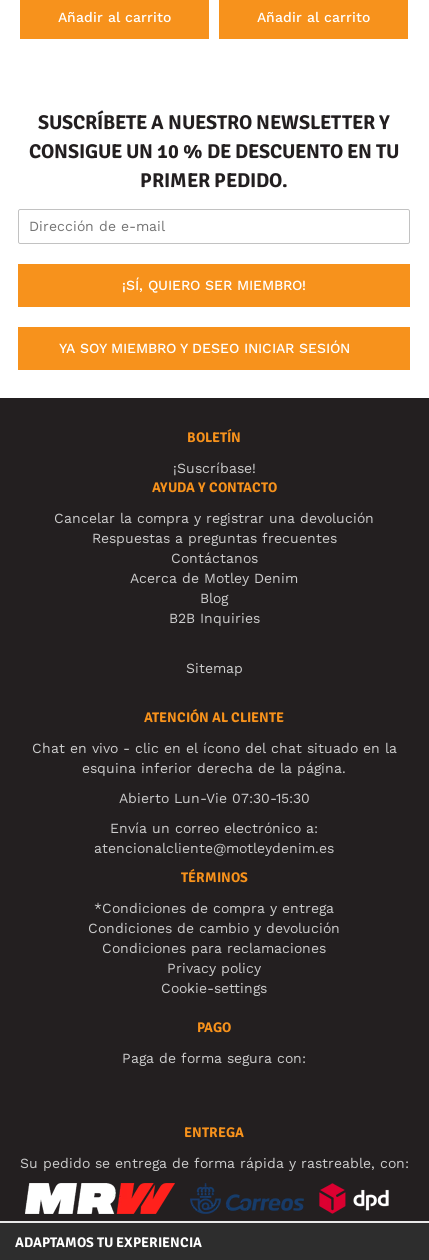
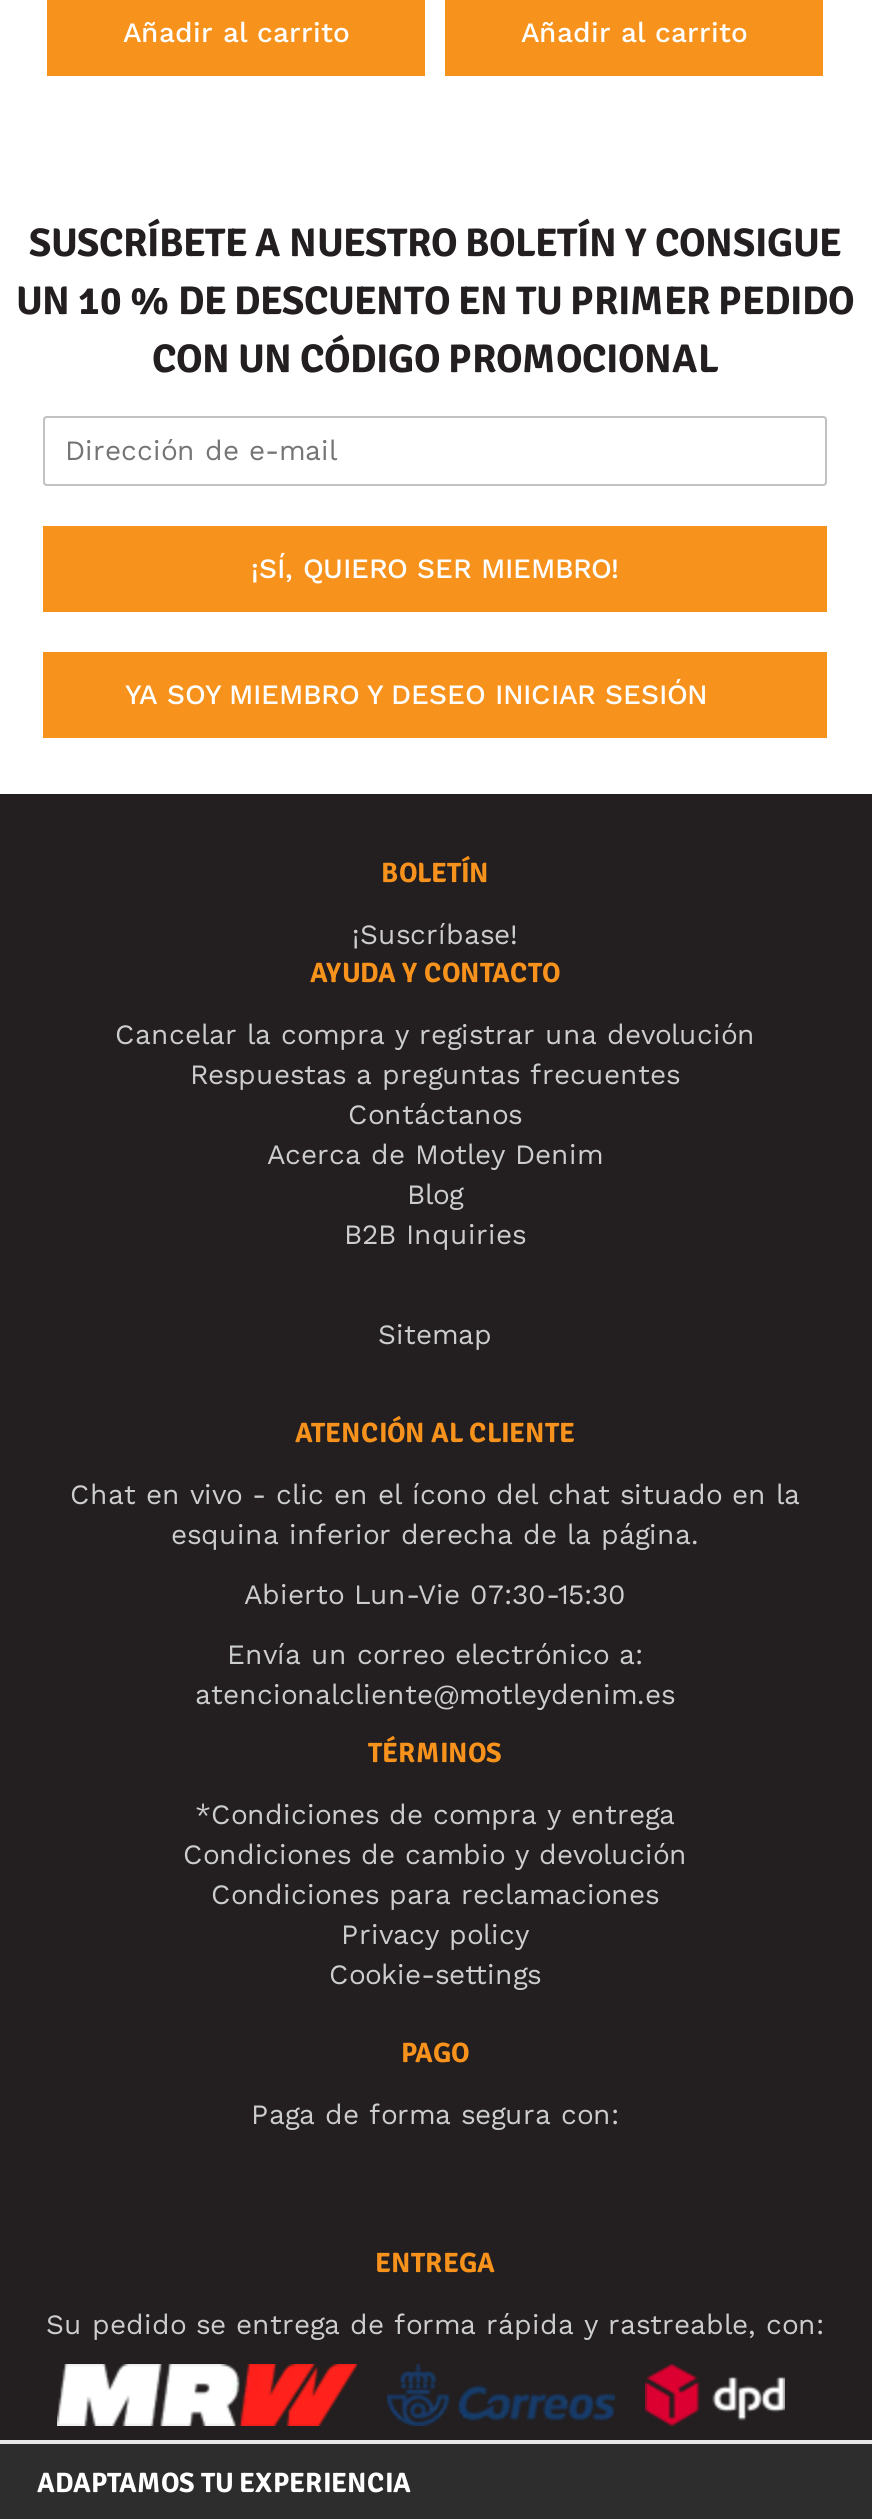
[29,110,399,193] SUSCRÍBETE A NUESTRO NEWSLETTER Y | CONSIGUE UN 10 % DE DESCUENTO EN TU | PRIMER PEDIDO. -> [16,219,854,385] SUSCRÍBETE A NUESTRO BOLETÍN Y CONSIGUE | UN 10 % DE DESCUENTO EN TU PRIMER PEDIDO | CON UN CÓDIGO PROMOCIONAL

